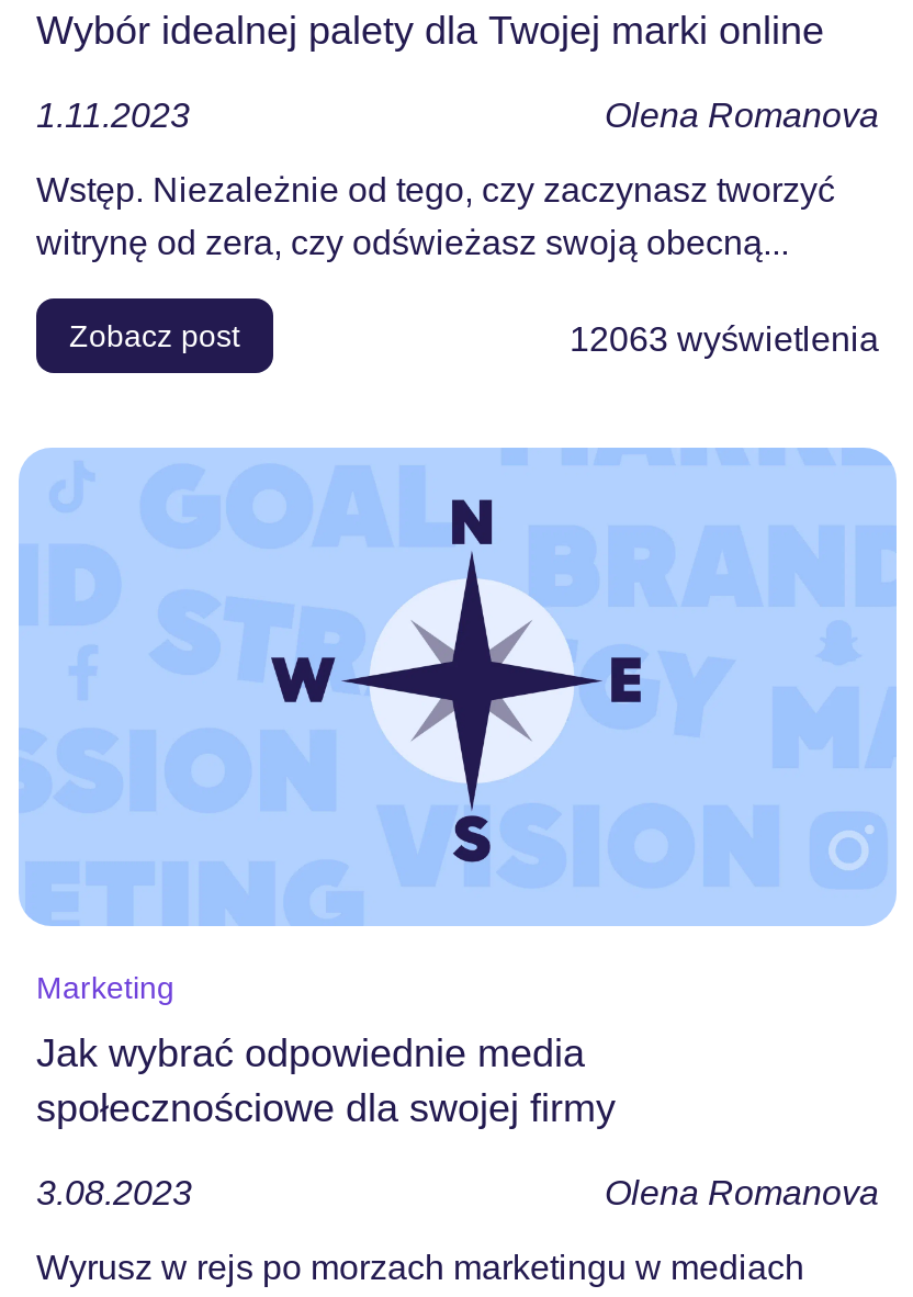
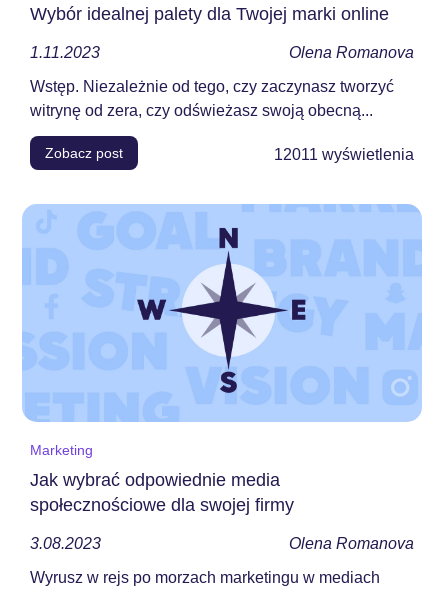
[570,321,879,359] 12063 wyświetlenia -> [274,146,414,163] 12011 wyświetlenia

